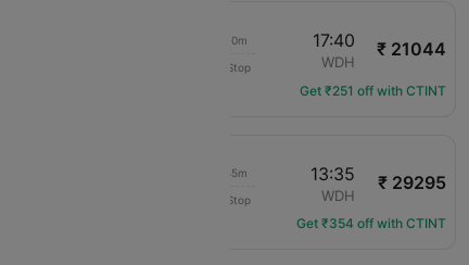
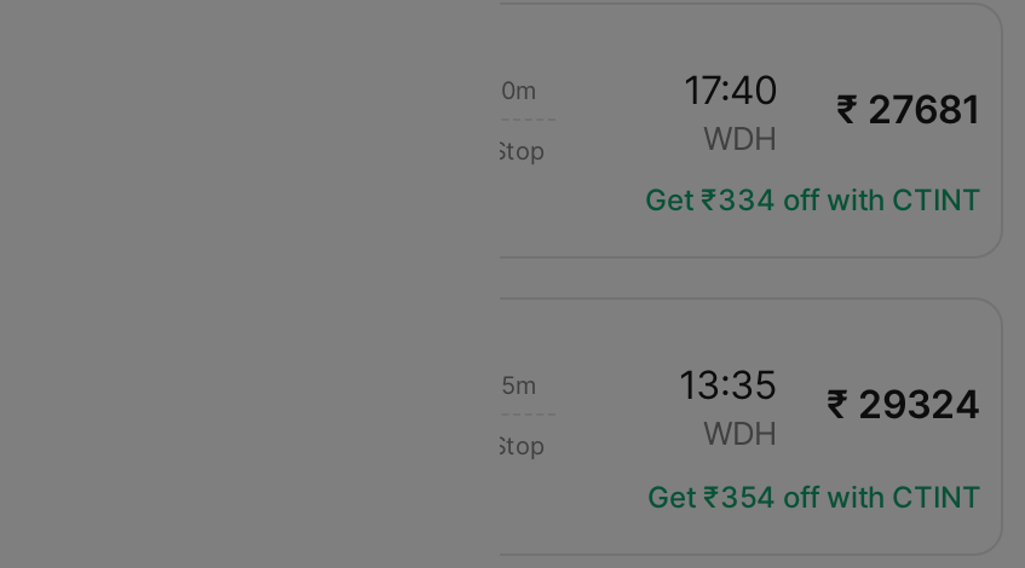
[313,30,446,60] 17:40 ₹ 21044 -> [684,66,981,134] 17:40 ₹ 27681
[300,82,446,98] Get ₹251 off with CTINT -> [645,183,981,219] Get ₹334 off with CTINT
[310,163,446,193] 13:35 ₹ 29295 -> [679,362,981,430] 13:35 ₹ 29324

